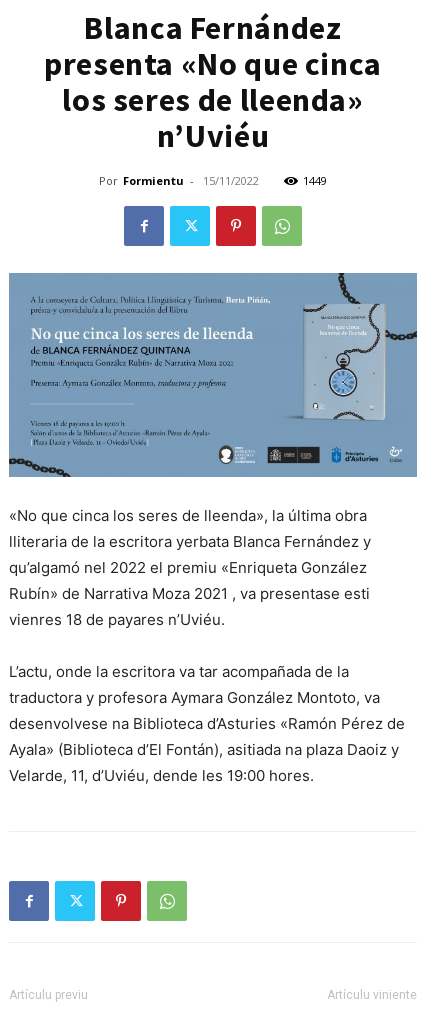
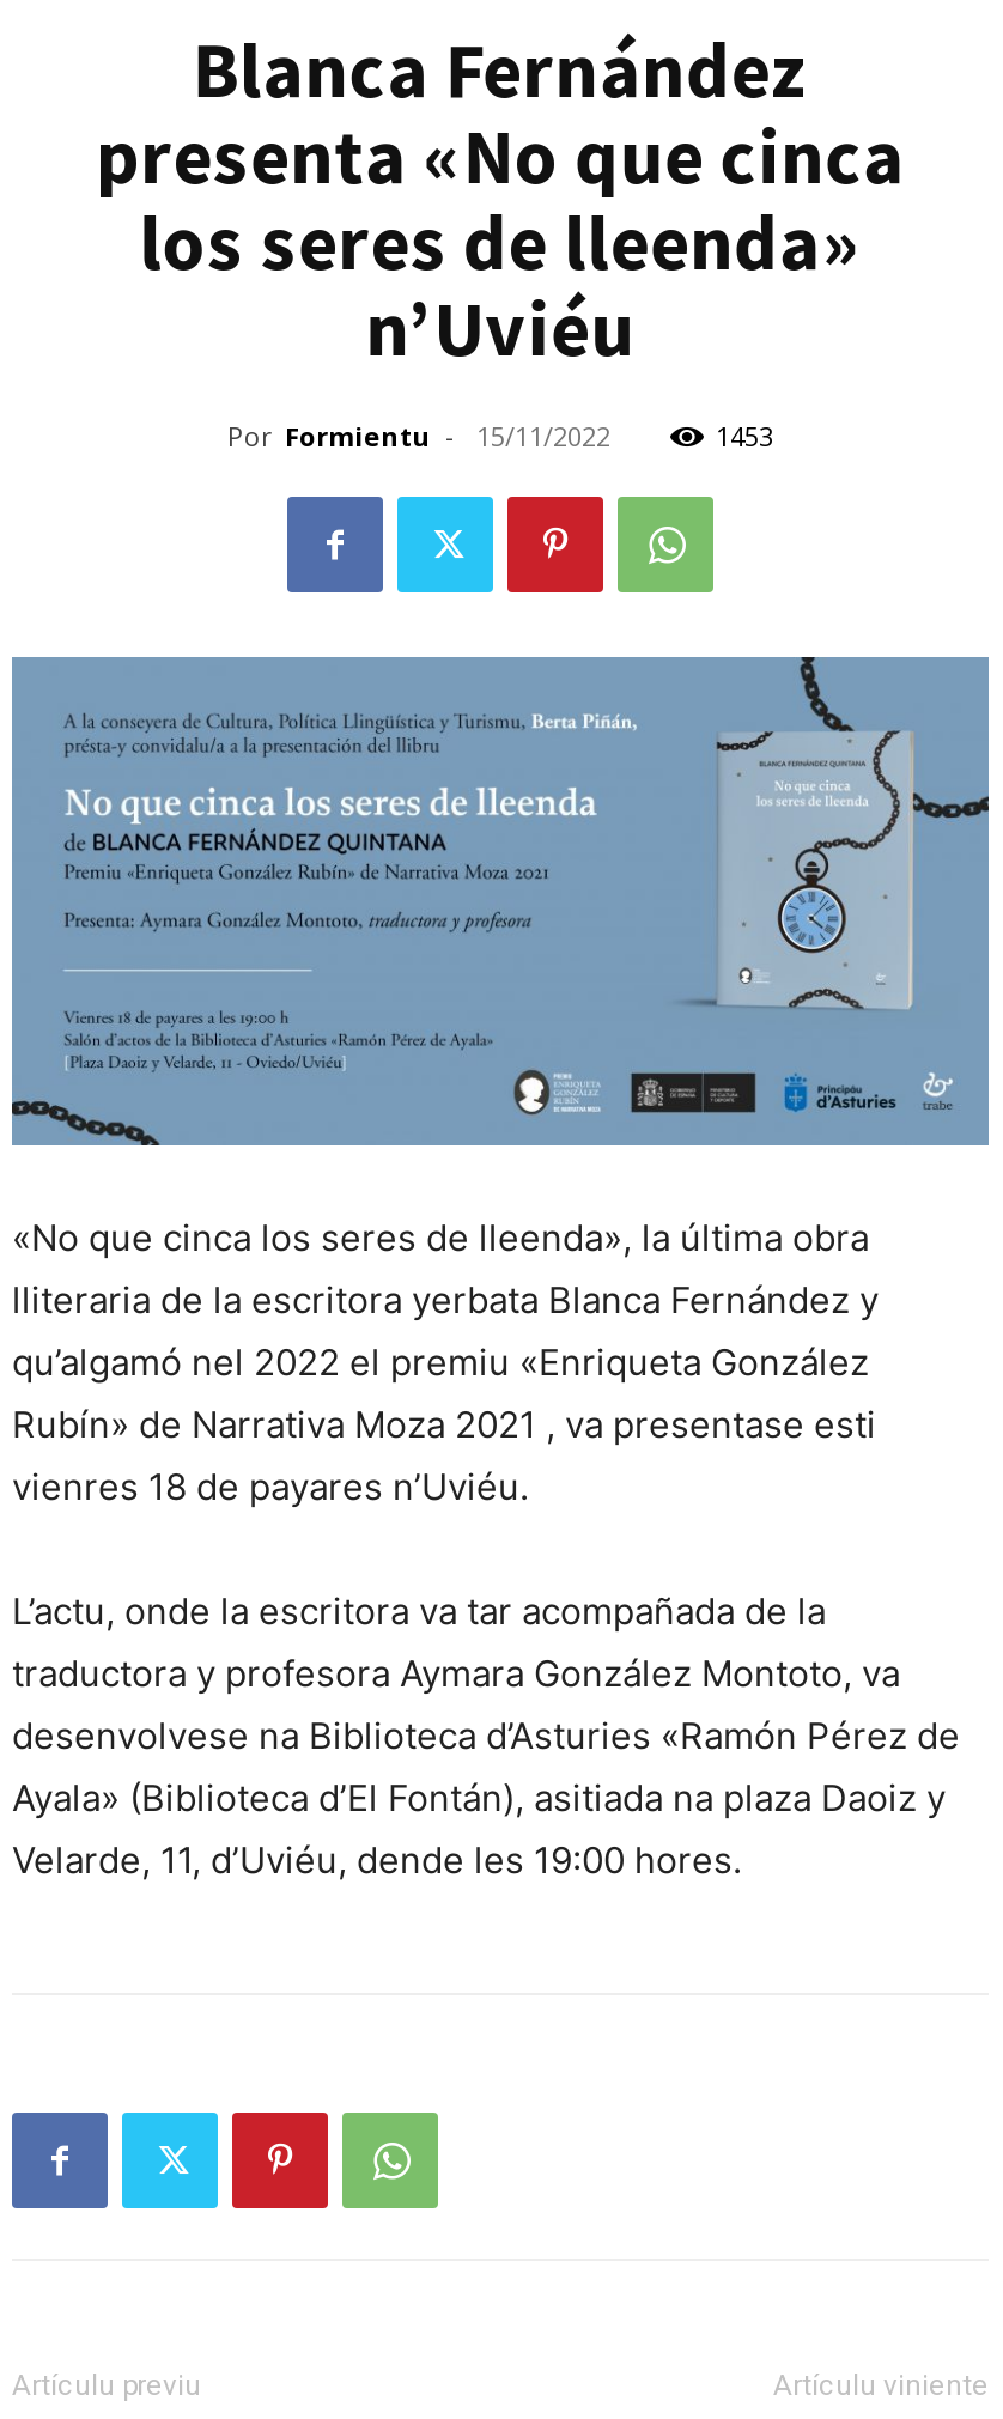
[303,173,327,188] 1449 -> [716,418,773,454] 1453

